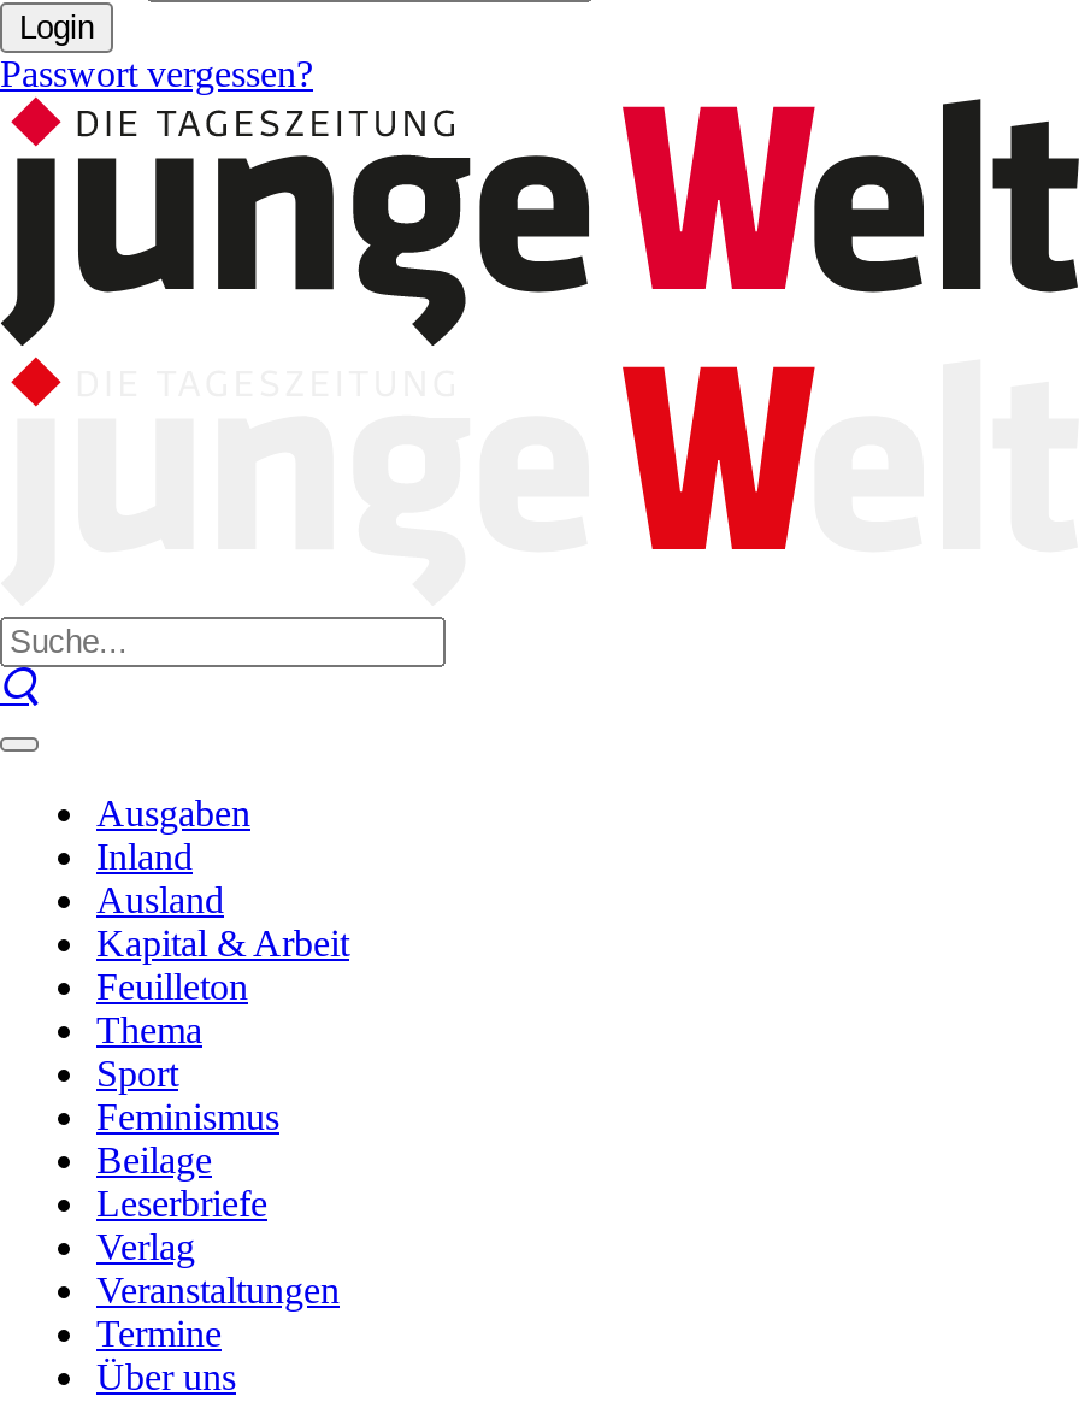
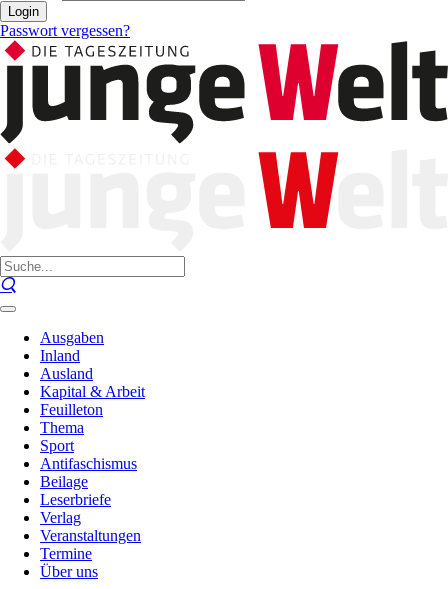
[96,1096,279,1137] Feminismus -> [40,455,137,472] Antifaschismus

